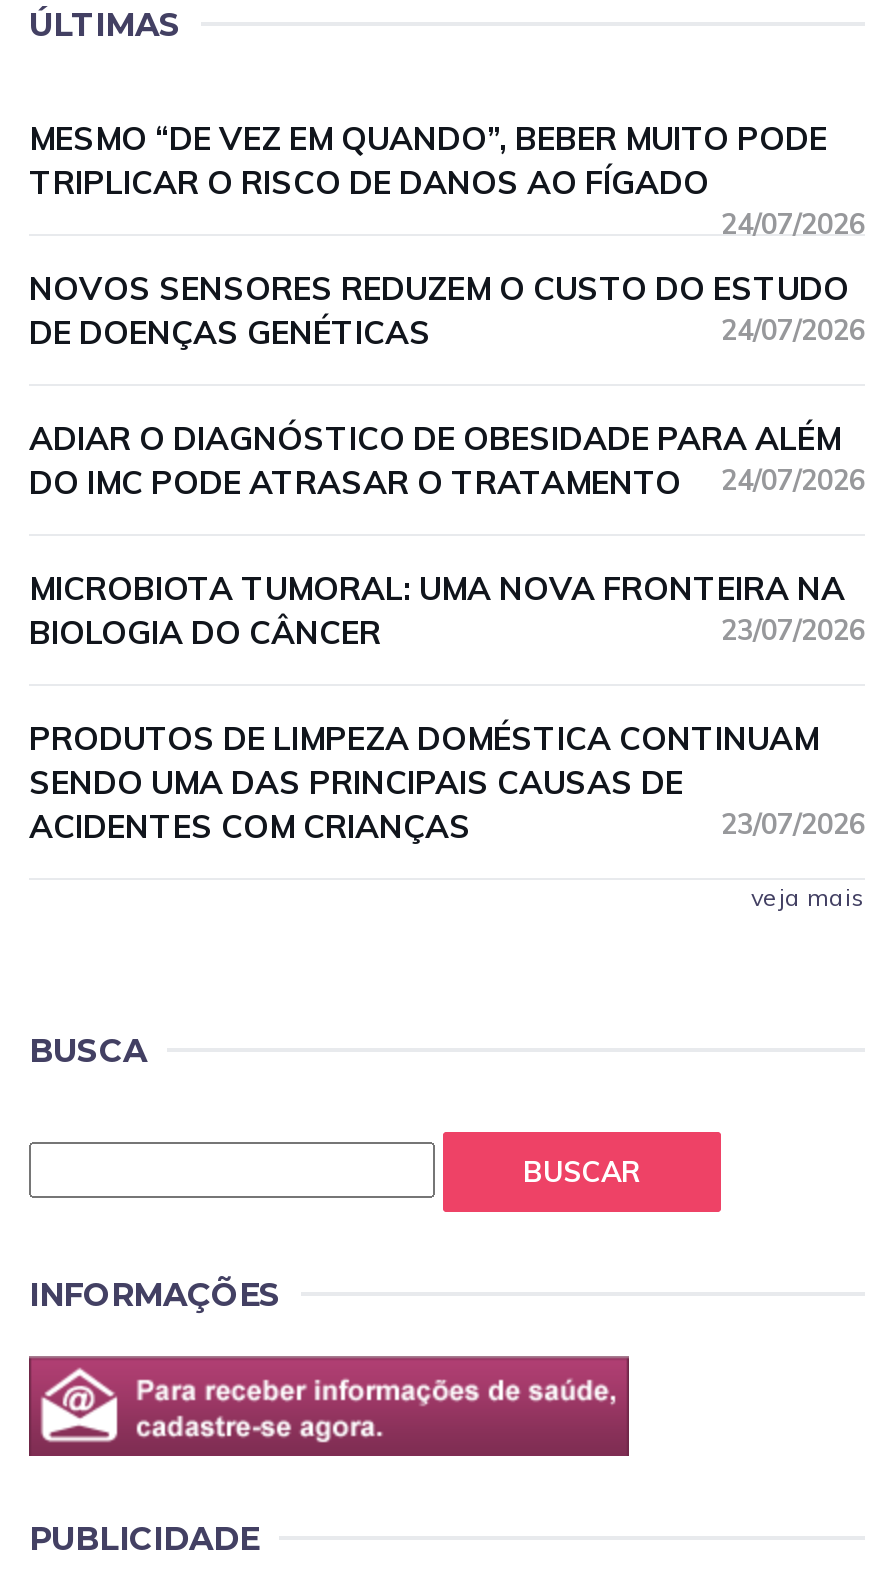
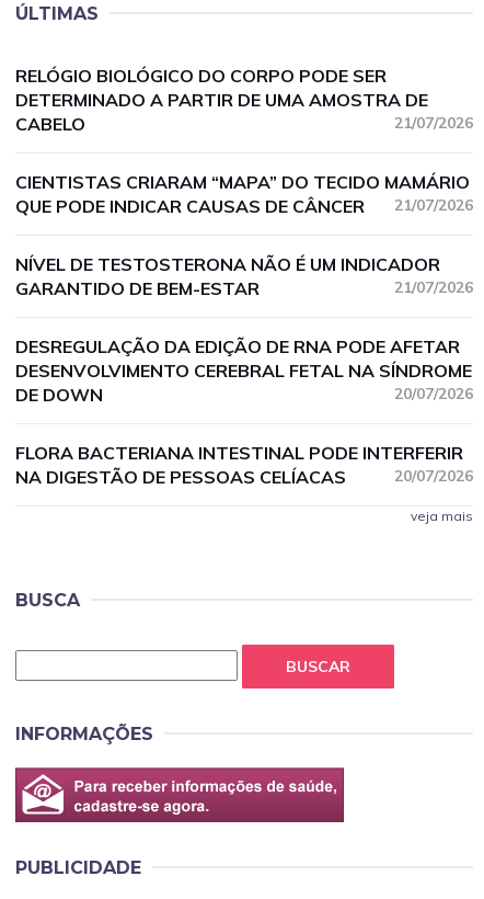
[29,118,865,242] MESMO “DE VEZ EM QUANDO”, BEBER MUITO PODE | TRIPLICAR O RISCO DE DANOS AO FÍGADO | 24/07/2026 -> [15,65,473,135] RELÓGIO BIOLÓGICO DO CORPO PODE SER | DETERMINADO A PARTIR DE UMA AMOSTRA DE | CABELO | 21/07/2026
[29,268,865,352] NOVOS SENSORES REDUZEM O CUSTO DO ESTUDO | DE DOENÇAS GENÉTICAS | 24/07/2026 -> [15,171,473,217] CIENTISTAS CRIARAM “MAPA” DO TECIDO MAMÁRIO | QUE PODE INDICAR CAUSAS DE CÂNCER | 21/07/2026
[29,418,865,502] ADIAR O DIAGNÓSTICO DE OBESIDADE PARA ALÉM | DO IMC PODE ATRASAR O TRATAMENTO | 24/07/2026 -> [15,253,473,299] NÍVEL DE TESTOSTERONA NÃO É UM INDICADOR | GARANTIDO DE BEM-ESTAR | 21/07/2026
[29,568,865,652] MICROBIOTA TUMORAL: UMA NOVA FRONTEIRA NA | BIOLOGIA DO CÂNCER | 23/07/2026 -> [15,335,473,406] DESREGULAÇÃO DA EDIÇÃO DE RNA PODE AFETAR | DESENVOLVIMENTO CEREBRAL FETAL NA SÍNDROME | DE DOWN | 20/07/2026
[29,718,865,846] PRODUTOS DE LIMPEZA DOMÉSTICA CONTINUAM | SENDO UMA DAS PRINCIPAIS CAUSAS DE | ACIDENTES COM CRIANÇAS | 23/07/2026 -> [15,442,473,488] FLORA BACTERIANA INTESTINAL PODE INTERFERIR | NA DIGESTÃO DE PESSOAS CELÍACAS | 20/07/2026

